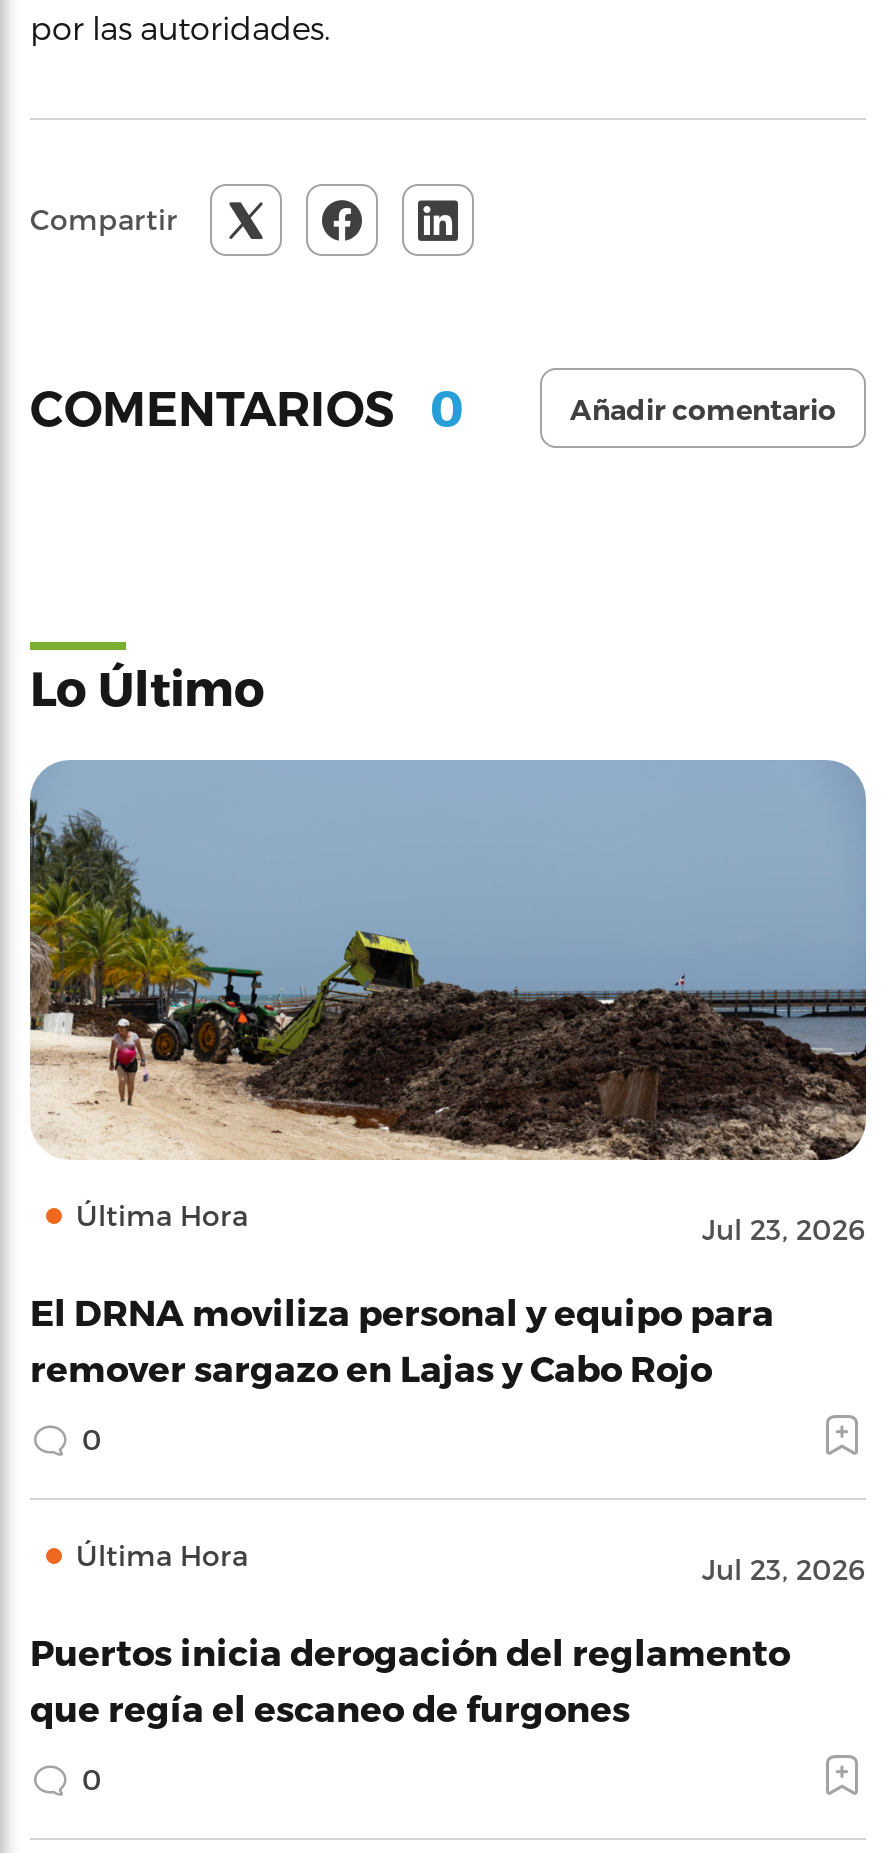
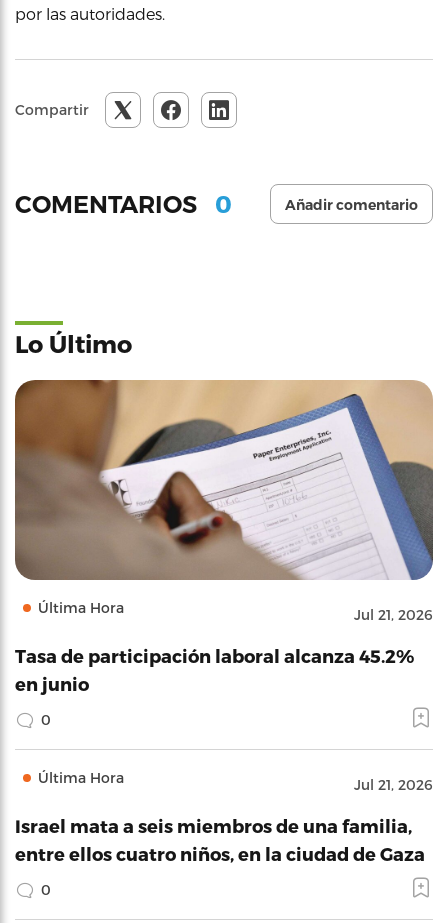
[28,760,866,1246] [image] | Jul 23, 2026 -> [14,379,434,623] [image] | Jul 21, 2026
[30,1290,774,1388] El DRNA moviliza personal y equipo para | remover sargazo en Lajas y Cabo Rojo -> [15,645,414,694] Tasa de participación laboral alcanza 45.2% | en junio
[702,1552,866,1586] Jul 23, 2026 -> [354,776,433,793] Jul 21, 2026
[30,1630,790,1728] Puertos inicia derogación del reglamento | que regía el escaneo de furgones -> [15,815,425,864] Israel mata a seis miembros de una familia, | entre ellos cuatro niños, en la ciudad de Gaza

